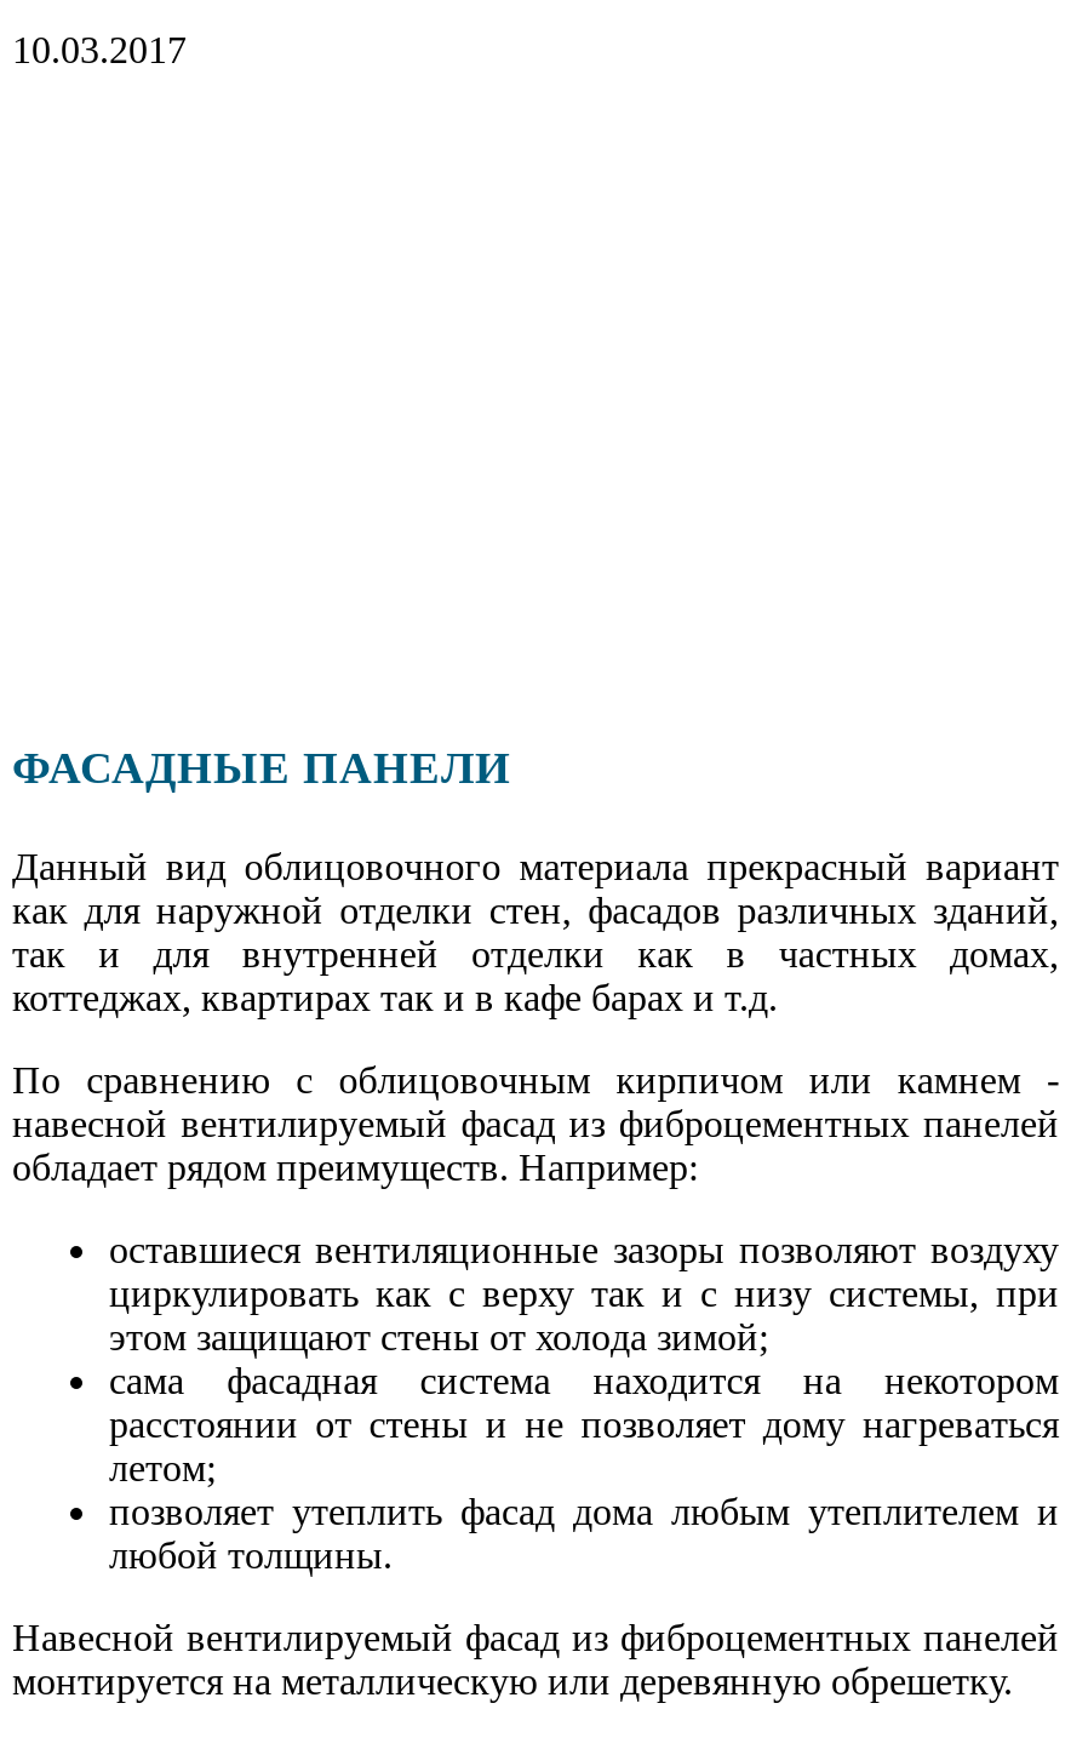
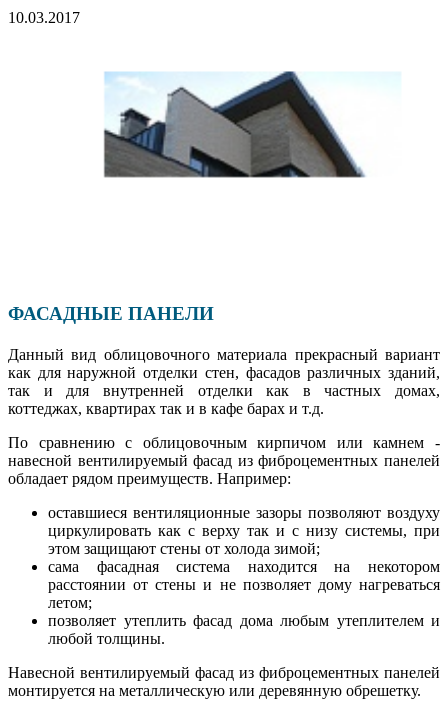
none -> [103,70,366,179] [image]

